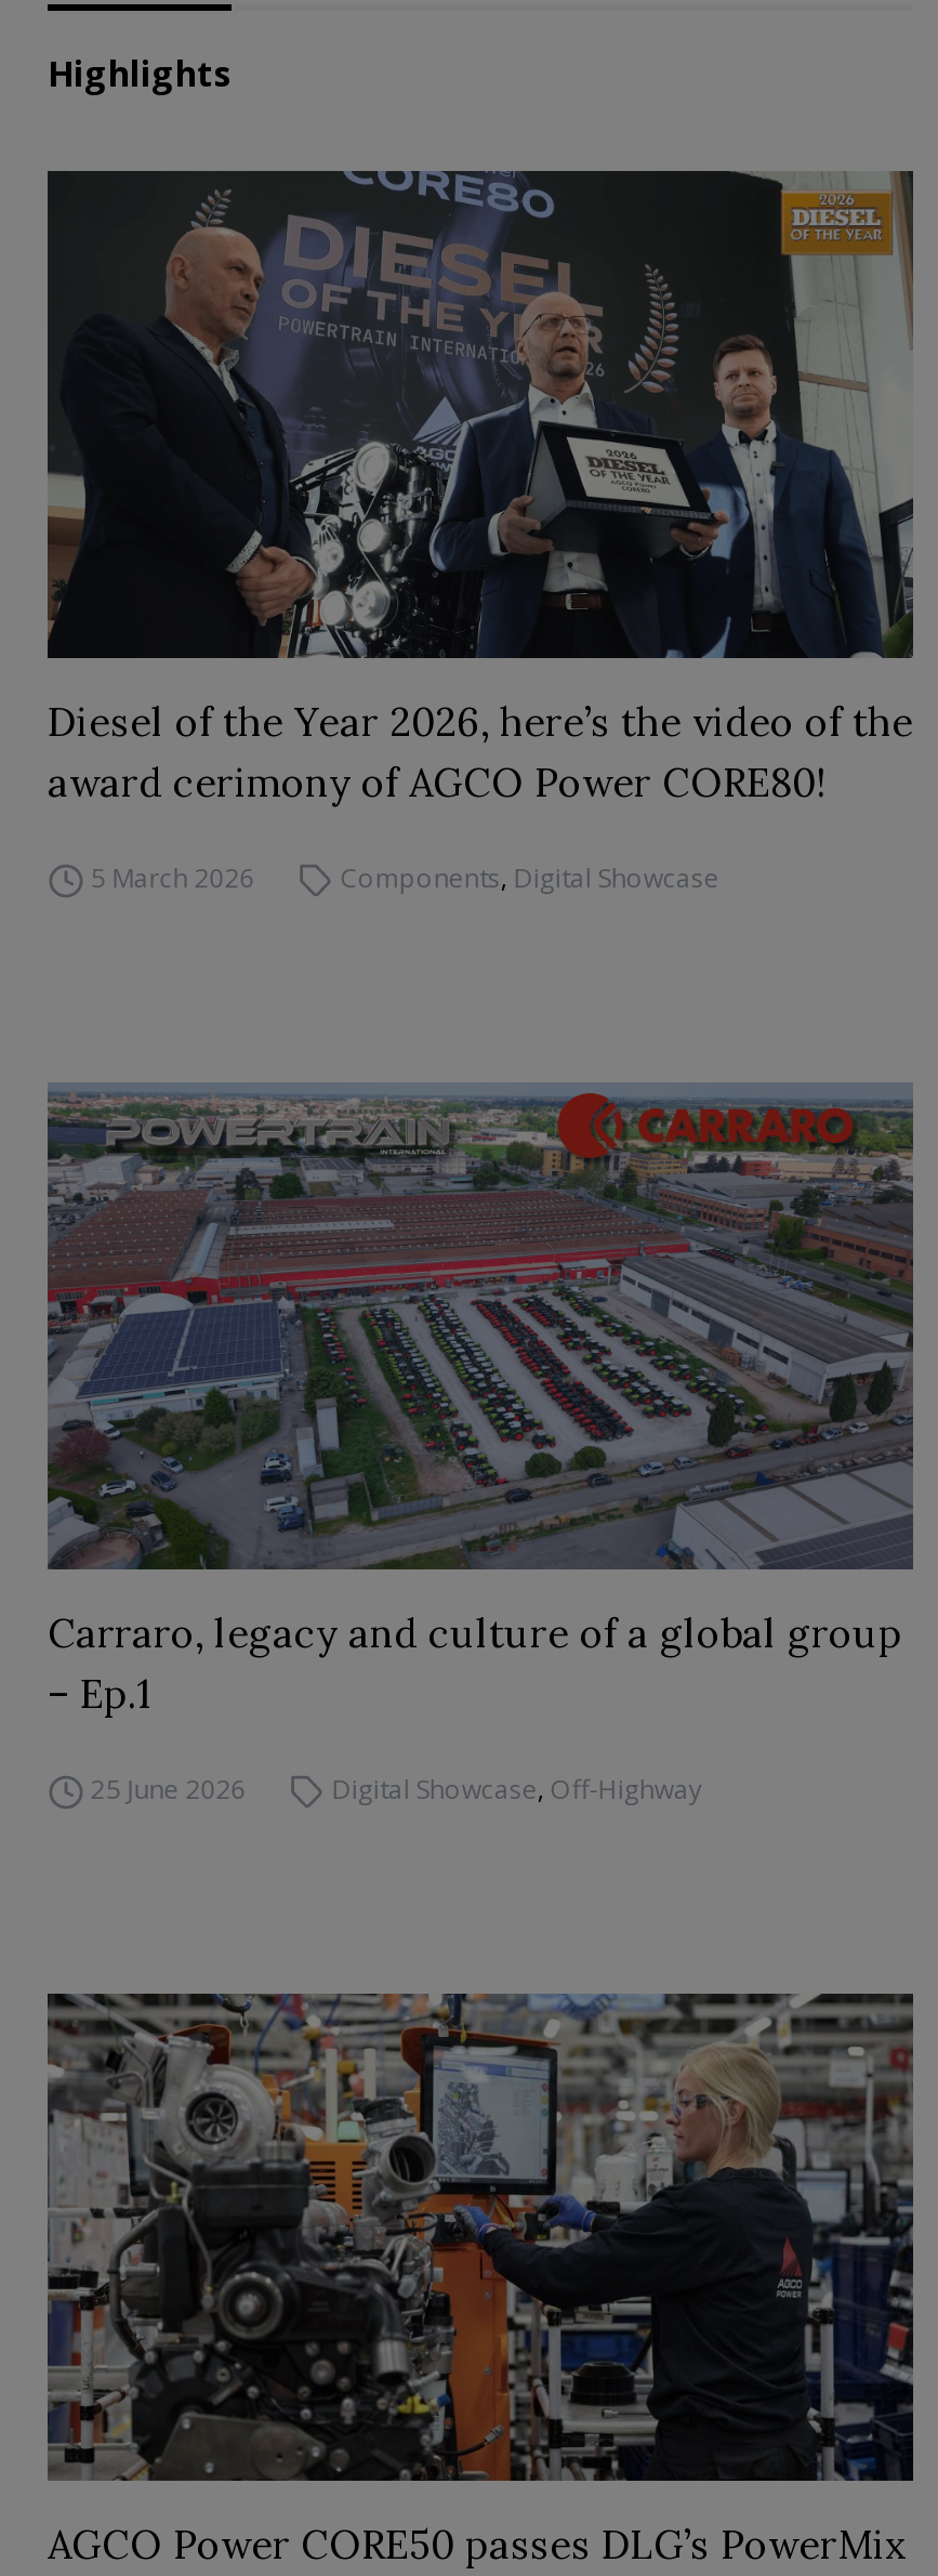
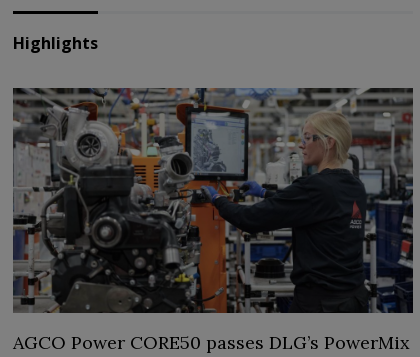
[45,169,913,896] [image] | Diesel of the Year 2026, here’s the video of the | award cerimony of AGCO Power CORE80! | 5 March 2026 | Components, Digital Showcase -> none
[45,1082,915,1808] [image] | Carraro, legacy and culture of a global group | – Ep.1 | 25 June 2026 | Digital Showcase, Off-Highway -> none

